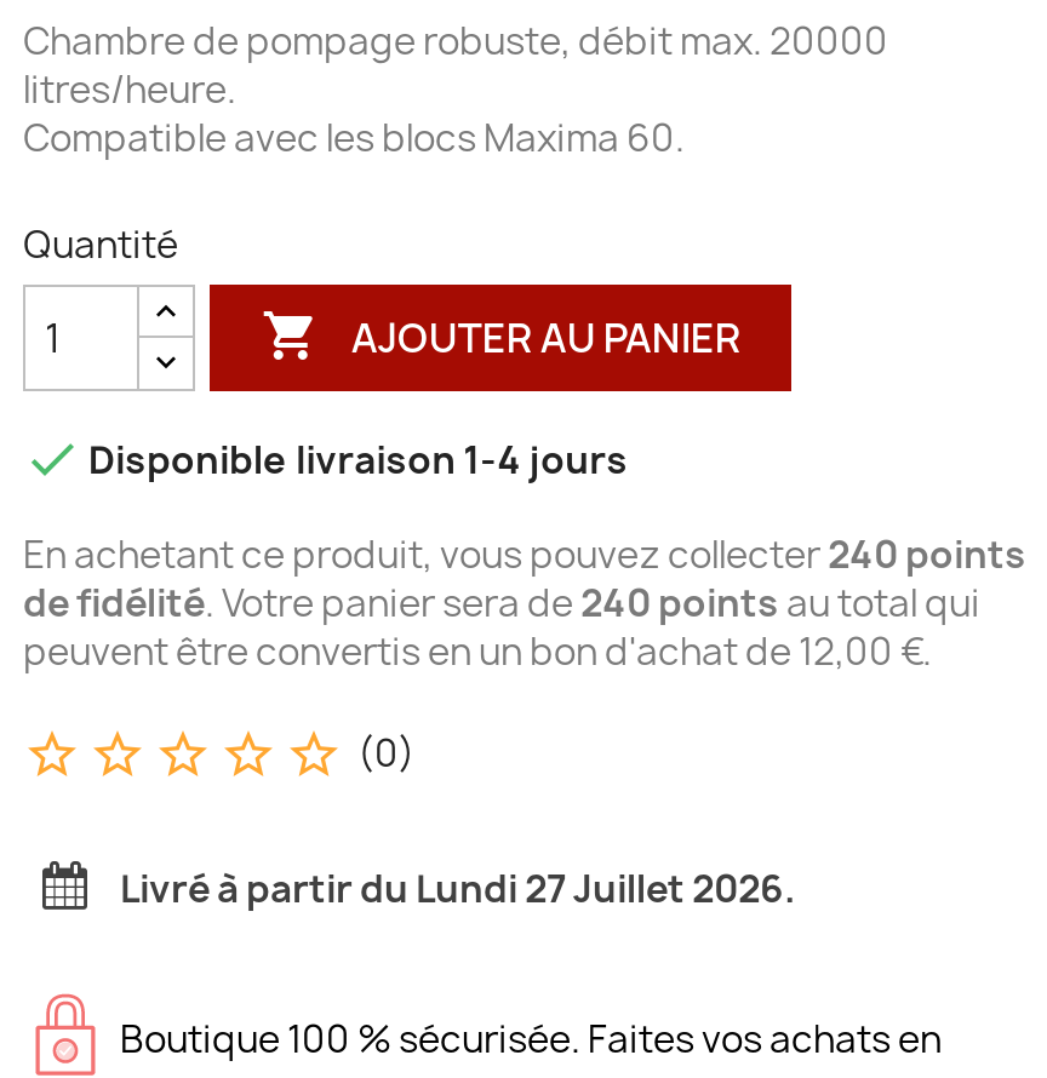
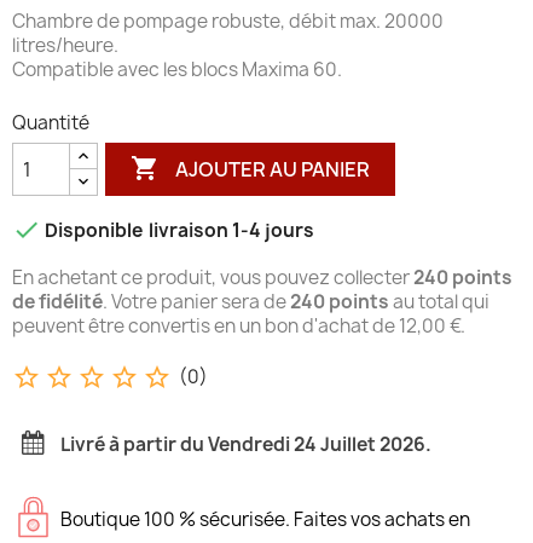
[120,864,796,915] Livré à partir du Lundi 27 Juillet 2026. -> [60,432,431,457] Livré à partir du Vendredi 24 Juillet 2026.

